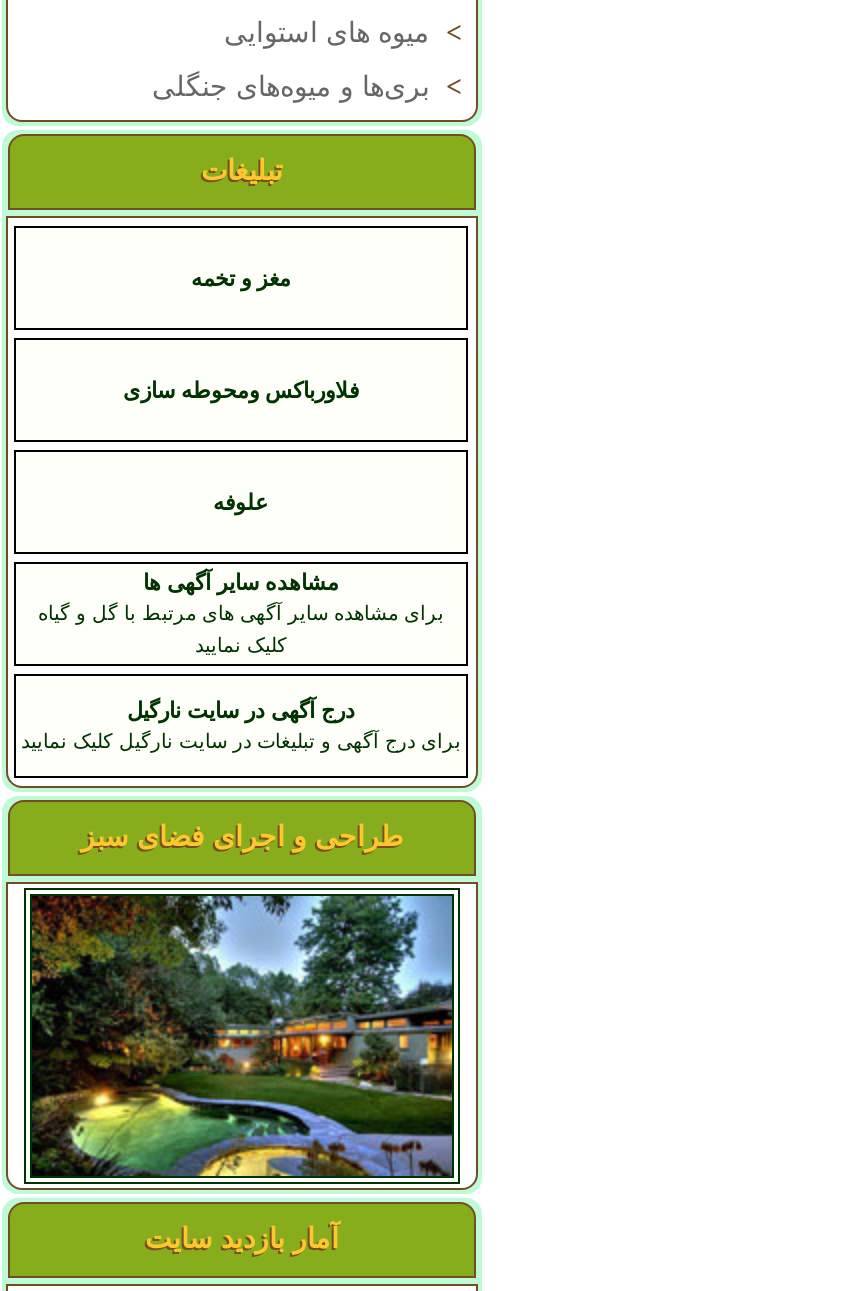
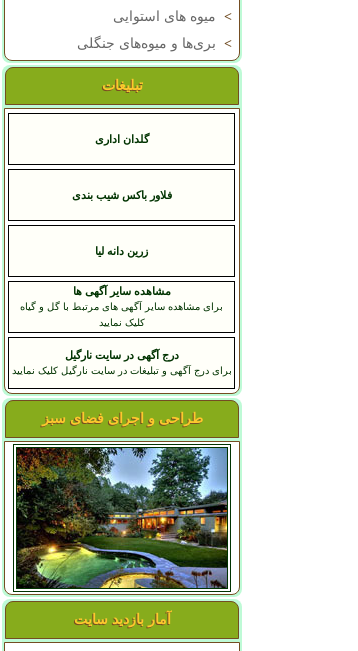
[191,266,291,290] مغز و تخمه -> [94,133,148,145] گلدان اداری
[123,378,359,402] فلاورباکس ومحوطه سازی -> [71,189,171,201] فلاور باکس شیب بندی
[213,490,269,514] علوفه -> [95,245,148,257] زرين دانه ليا

